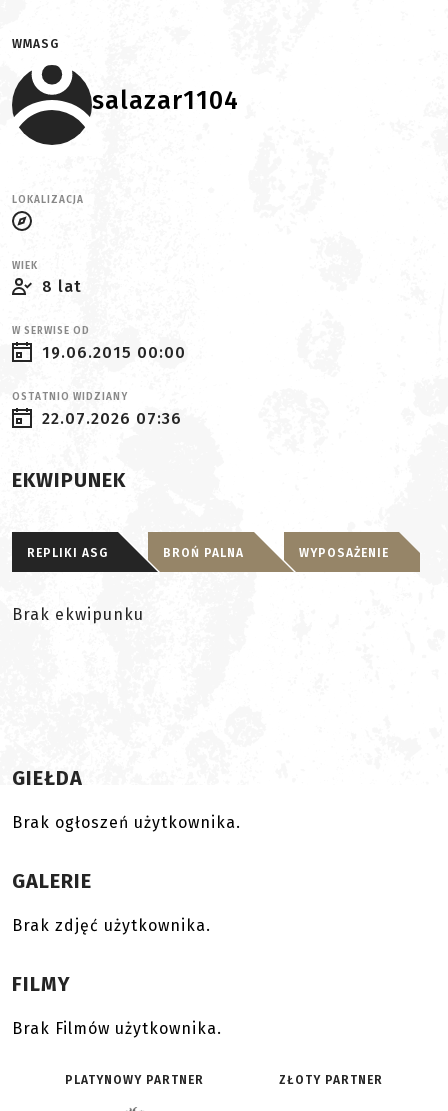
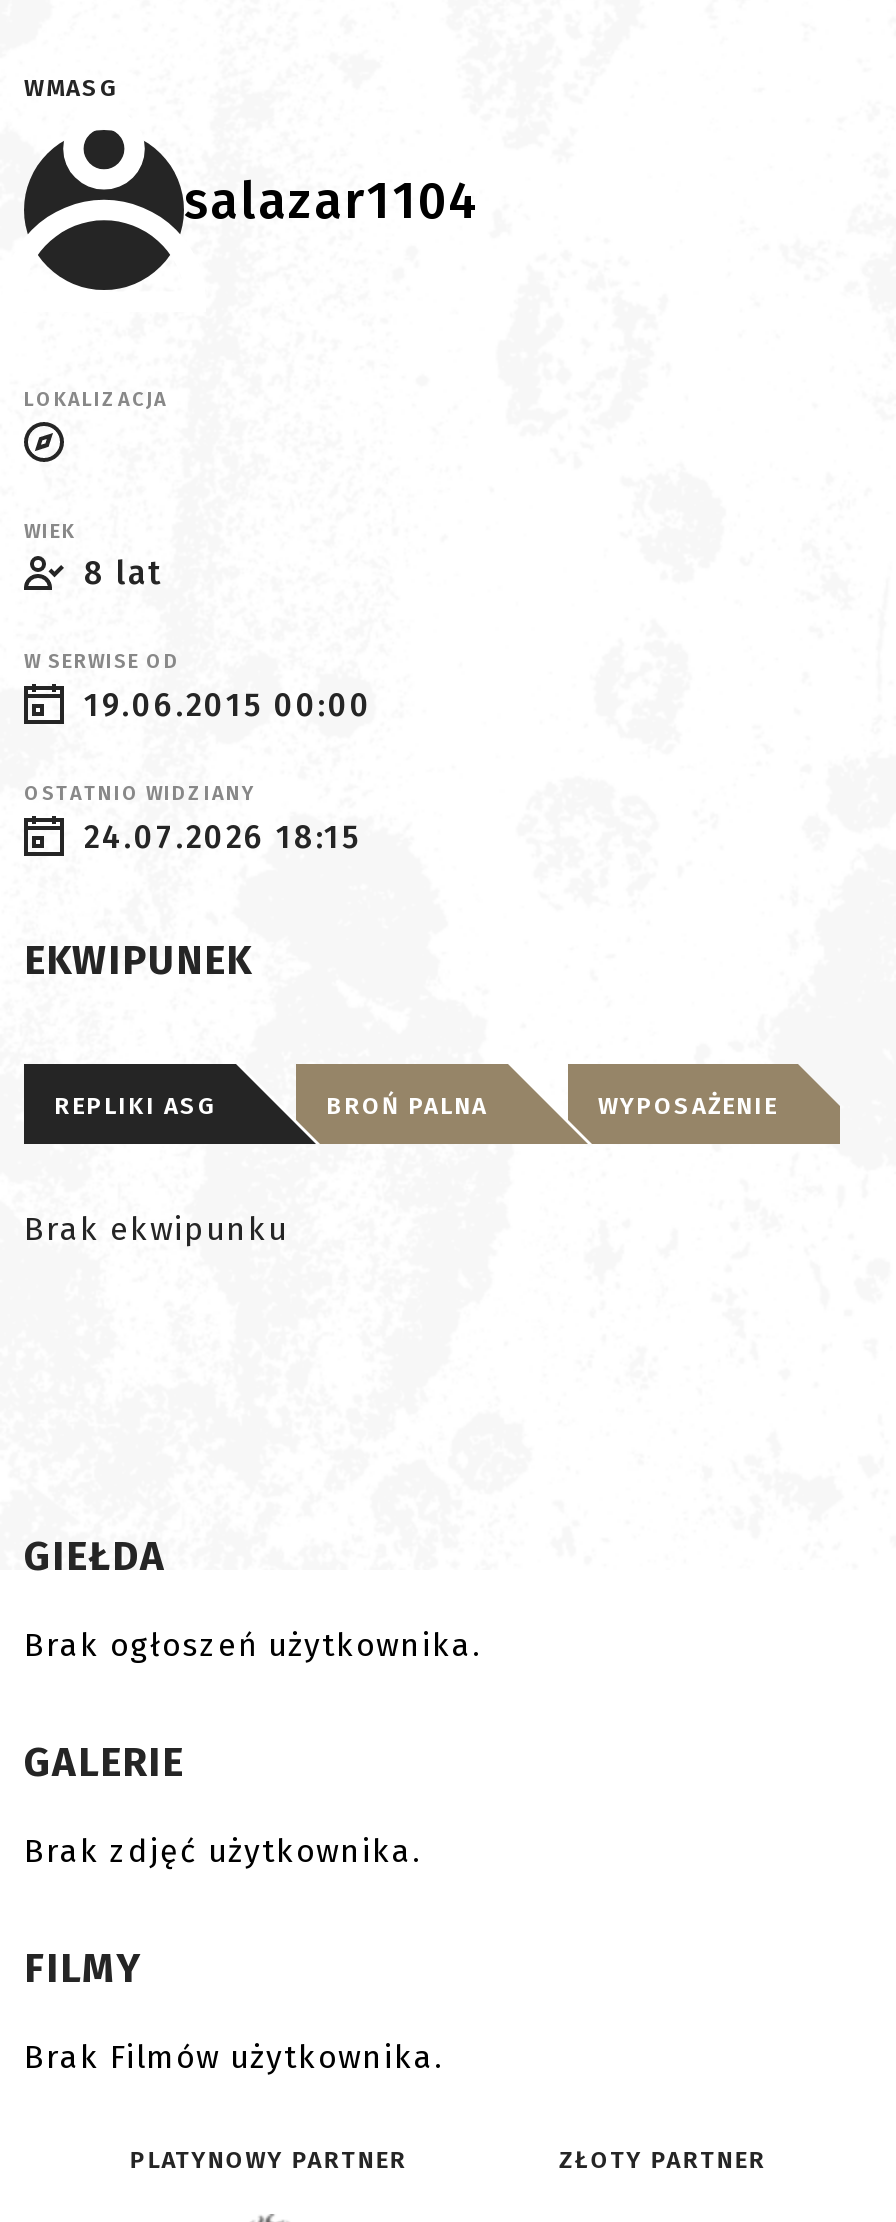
[42,408,182,427] 22.07.2026 07:36 -> [84,817,362,855] 24.07.2026 18:15

